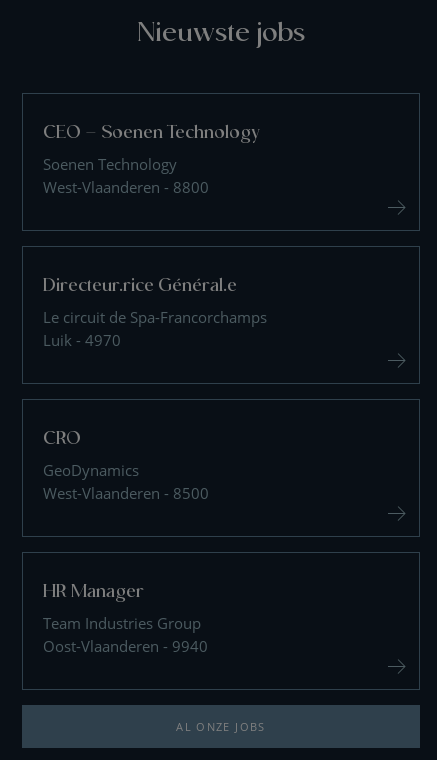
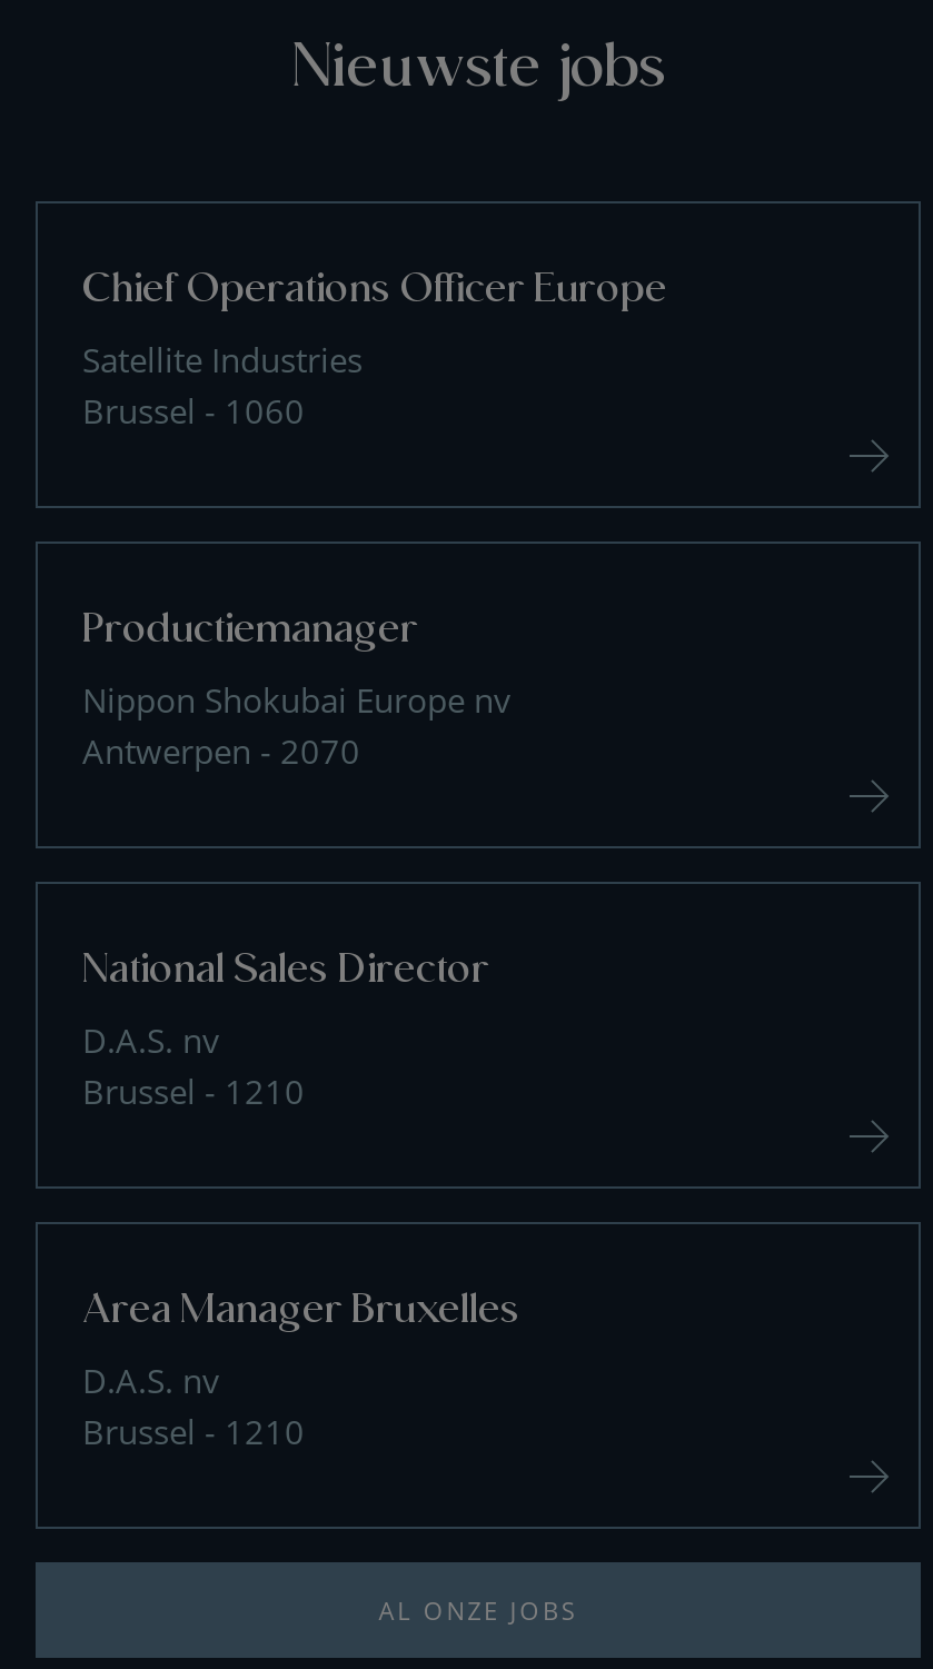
[43,119,260,143] CEO – Soenen Technology -> [82,259,667,312] Chief Operations Officer Europe
[43,154,209,197] Soenen Technology | West-Vlaanderen - 8800 -> [82,337,363,433] Satellite Industries | Brussel - 1060
[43,272,237,296] Directeur.rice Général.e -> [82,599,418,653] Productiemanager
[43,307,267,350] Le circuit de Spa-Francorchamps | Luik - 4970 -> [82,677,512,773] Nippon Shokubai Europe nv | Antwerpen - 2070
[43,425,81,449] CRO -> [82,940,489,993] National Sales Director
[43,460,209,503] GeoDynamics | West-Vlaanderen - 8500 -> [82,1017,305,1113] D.A.S. nv | Brussel - 1210
[43,578,144,602] HR Manager -> [82,1280,520,1333] Area Manager Bruxelles
[43,613,208,656] Team Industries Group | Oost-Vlaanderen - 9940 -> [82,1358,305,1453] D.A.S. nv | Brussel - 1210

